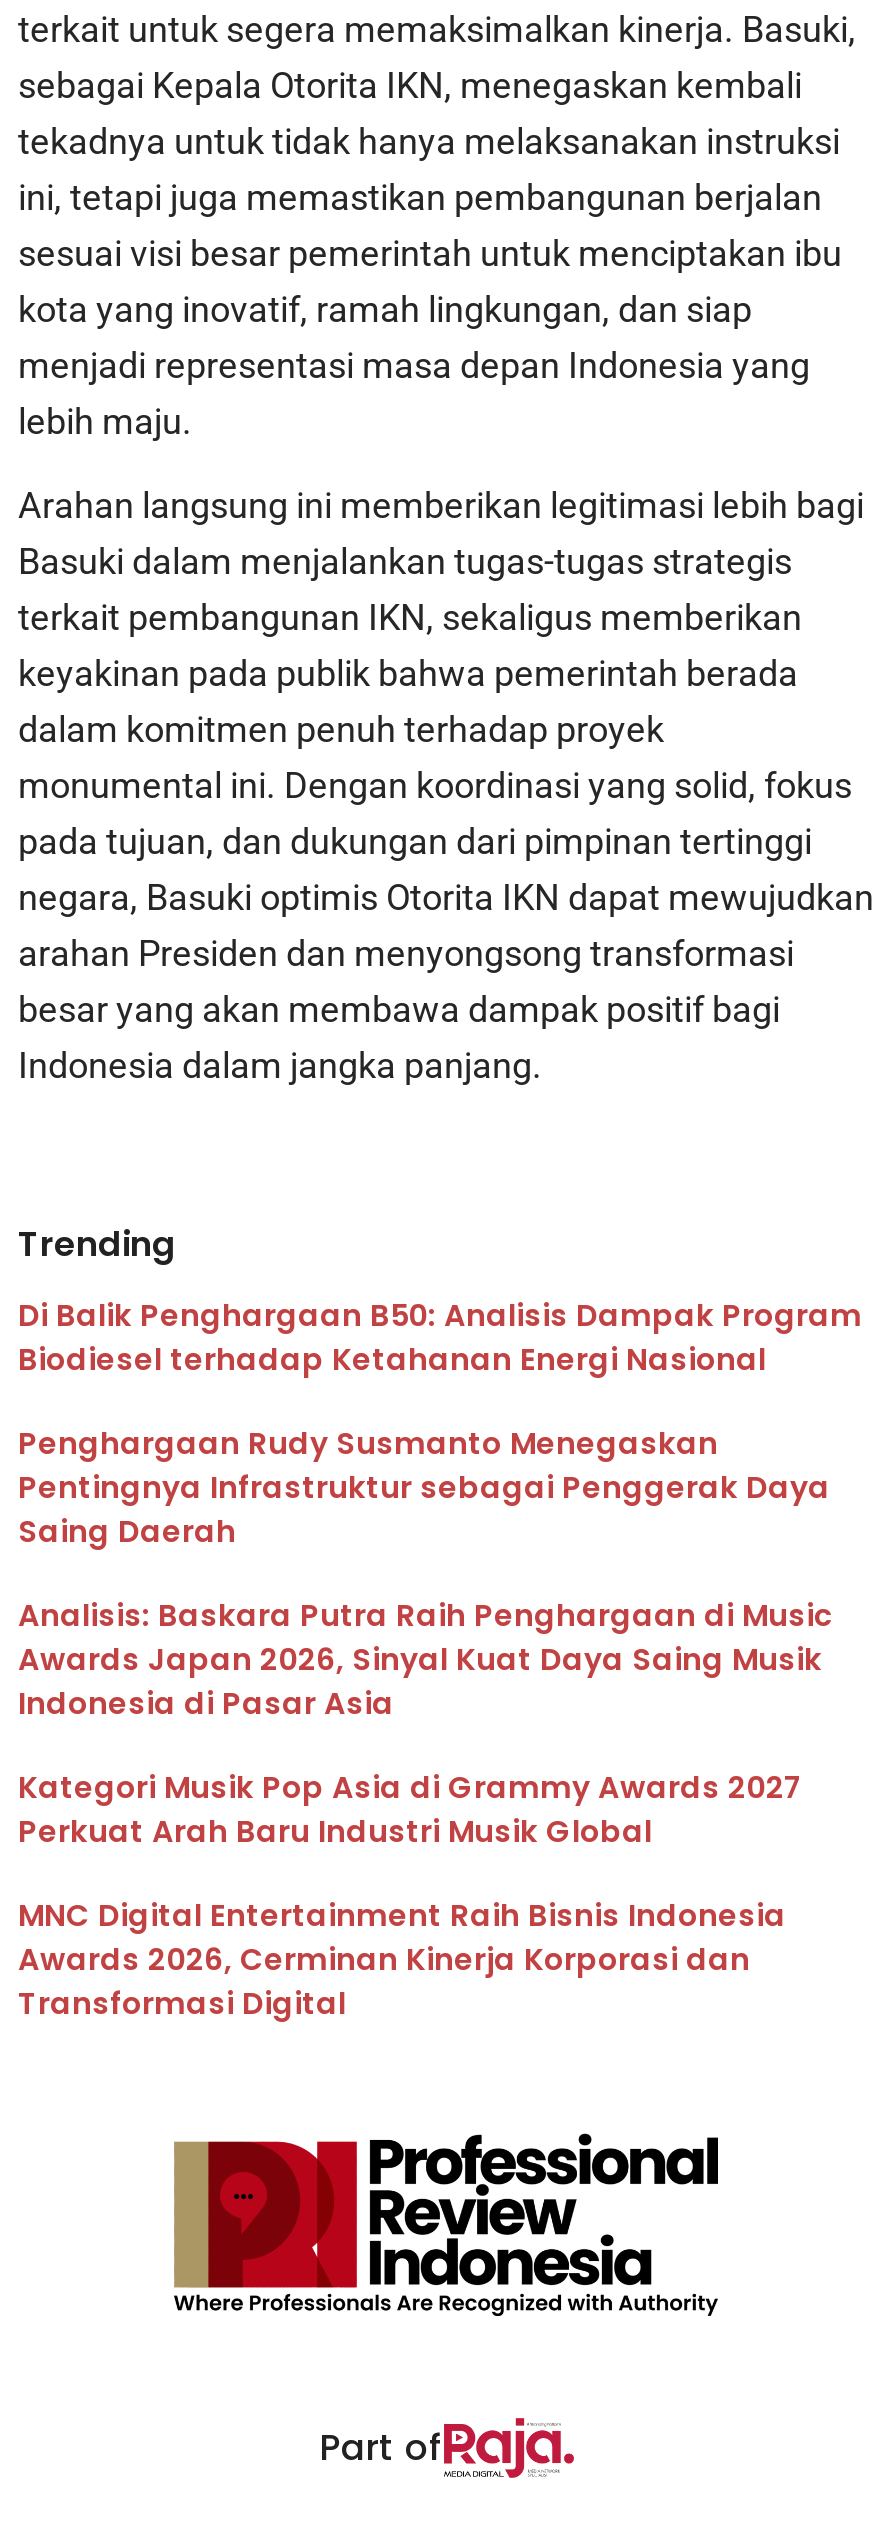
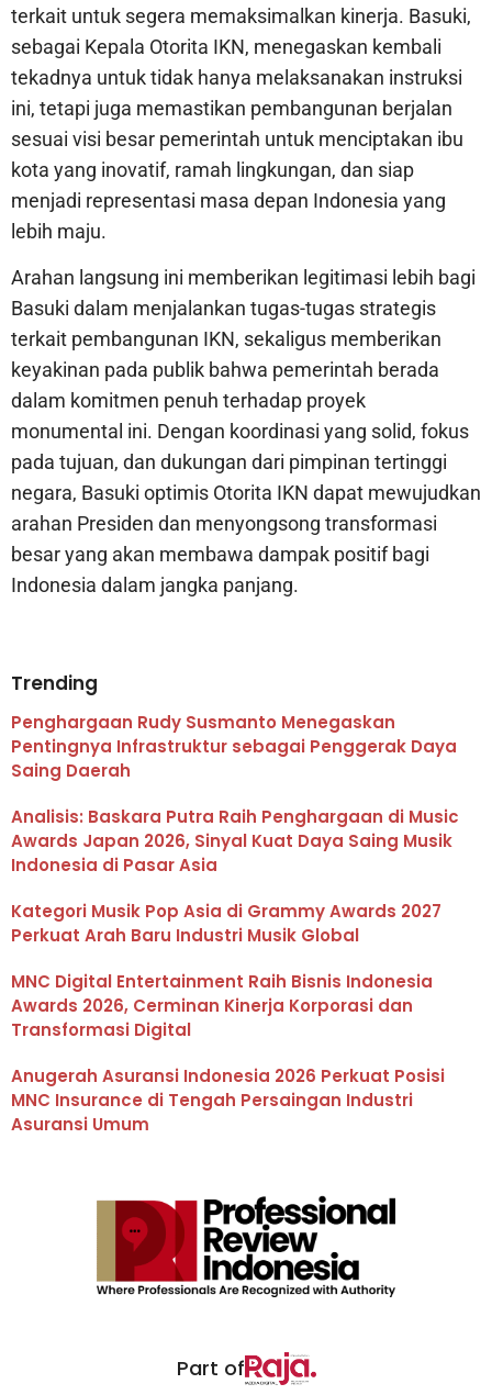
[18,1293,862,1379] Di Balik Penghargaan B50: Analisis Dampak Program | Biodiesel terhadap Ketahanan Energi Nasional -> none
moved [18,1421,834,2023] -> [11,710,459,1041]: Penghargaan Rudy Susmanto Menegaskan | Pentingnya Infrastruktur sebagai Penggerak Daya | Saing Daerah | ... | Awards 2026, Cerminan Kinerja Korporasi dan | Transformasi Digital
none -> [11,1064,445,1135] Anugerah Asuransi Indonesia 2026 Perkuat Posisi | MNC Insurance di Tengah Persaingan Industri | Asuransi Umum

